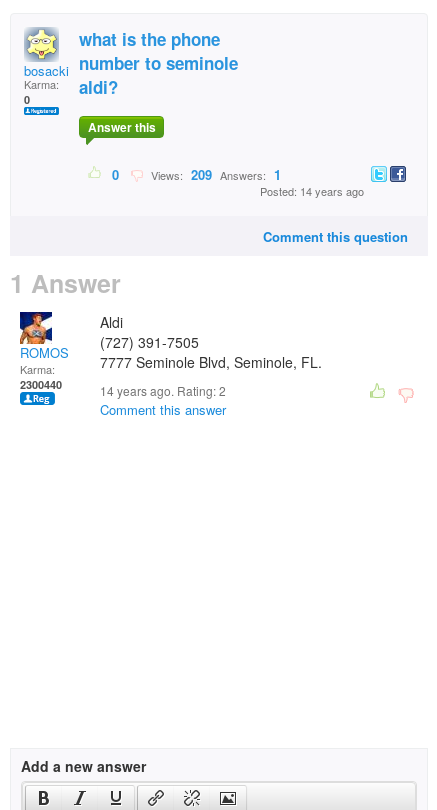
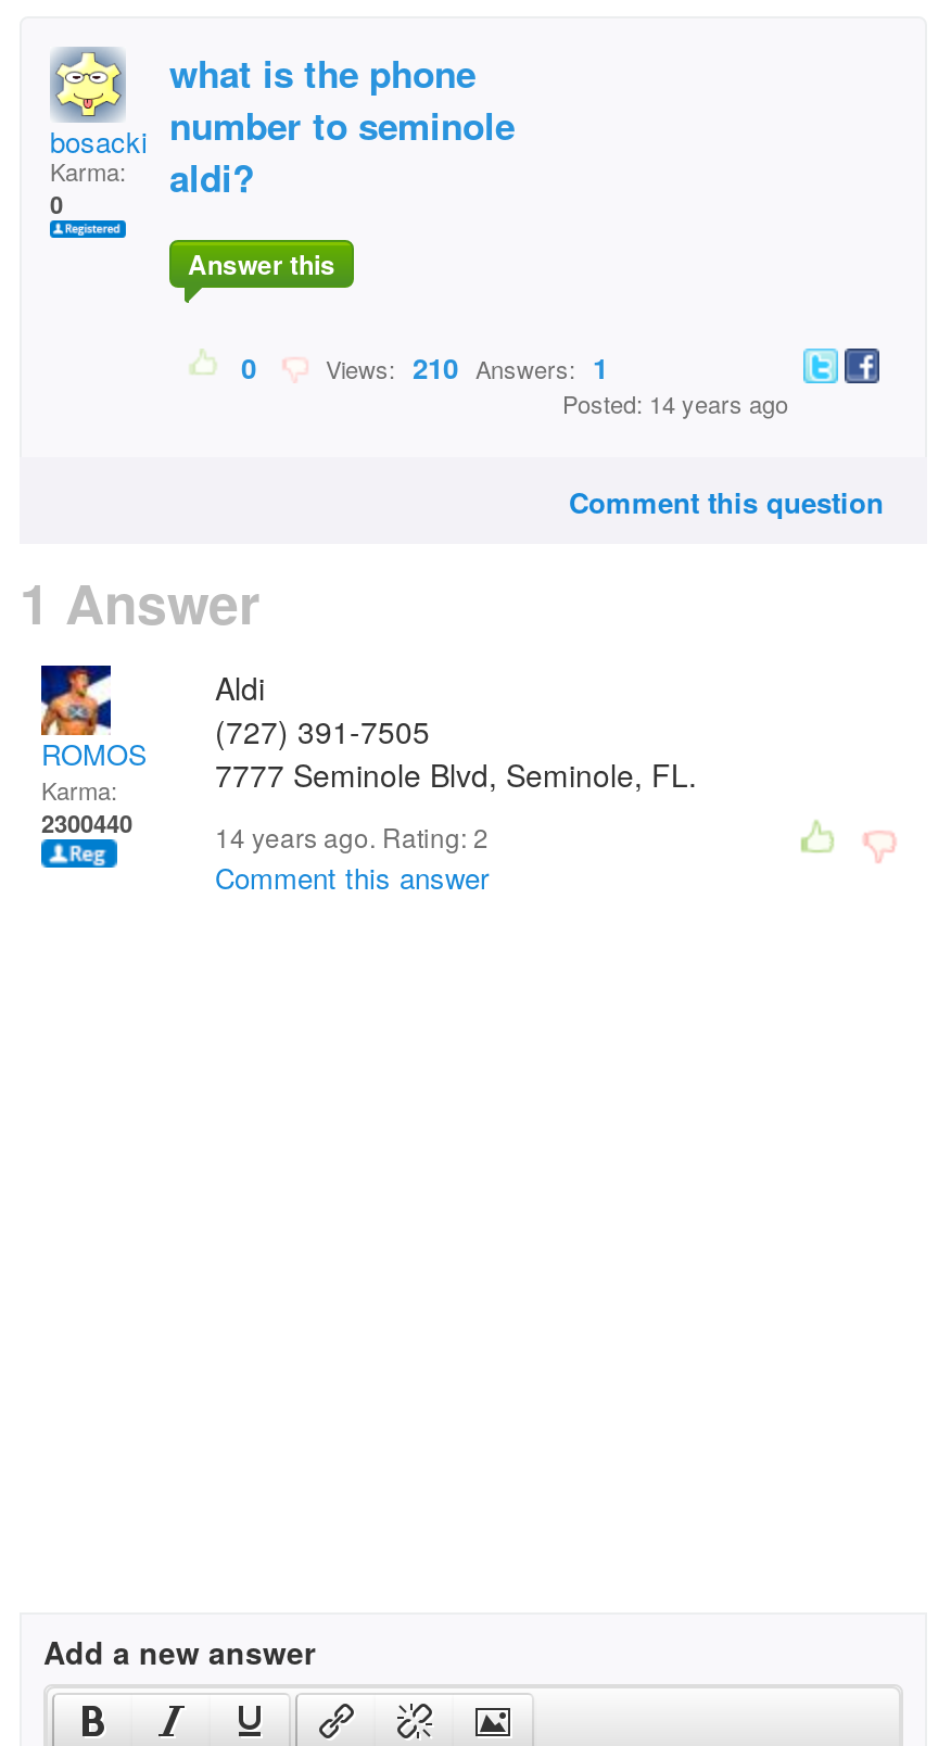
[145,165,281,184] Views: 209 Answers: 1 -> [313,347,608,388] Views: 210 Answers: 1

